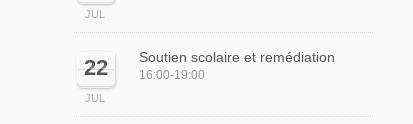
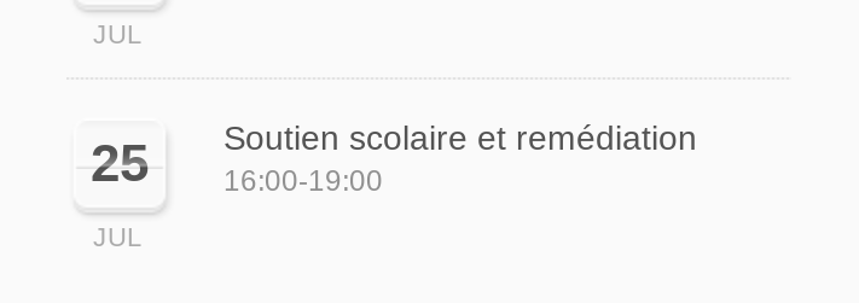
[84,49,335,80] 22 Soutien scolaire et remédiation -> [91,118,697,193] 25 Soutien scolaire et remédiation

